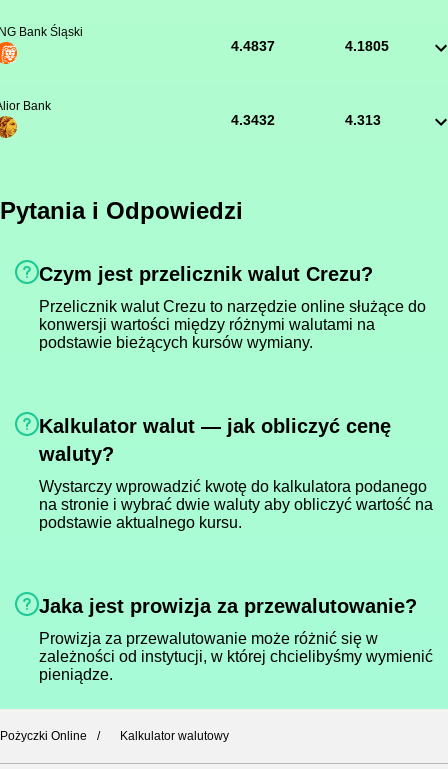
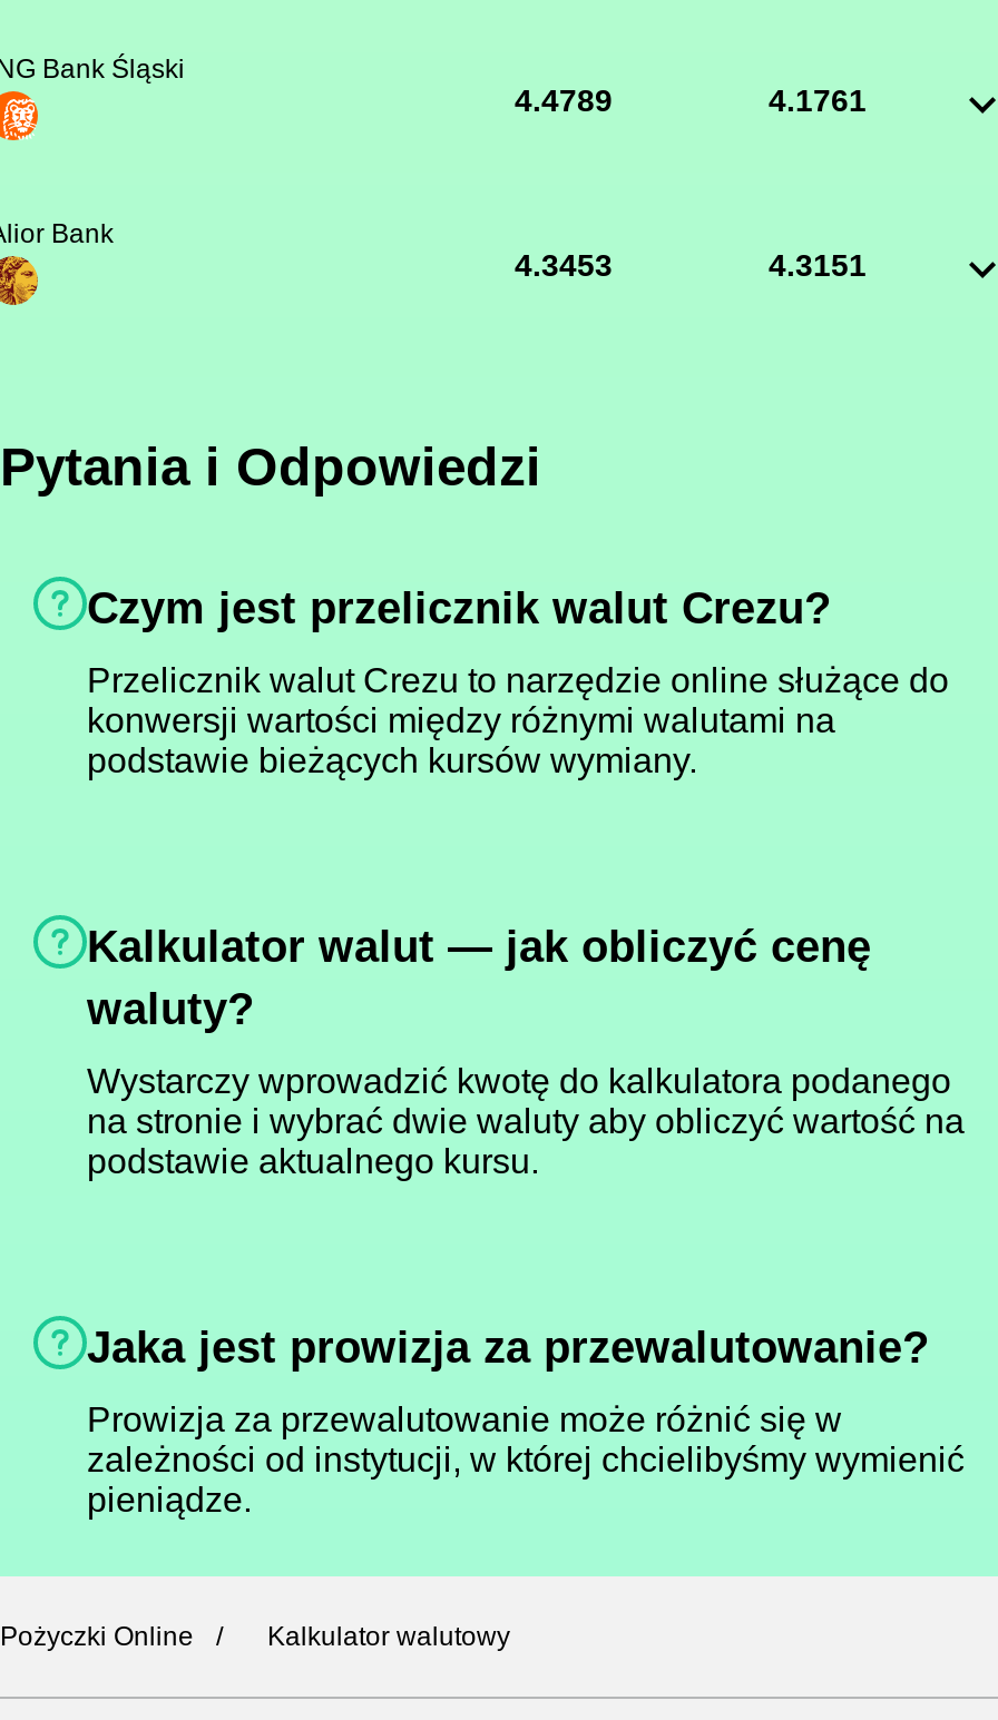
[231,38,275,54] 4.4837 -> [515,82,613,118] 4.4789
[345,38,389,54] 4.1805 -> [769,82,867,118] 4.1761
[231,112,275,128] 4.3432 -> [515,247,613,283] 4.3453
[345,112,381,128] 4.313 -> [769,247,867,283] 4.3151

